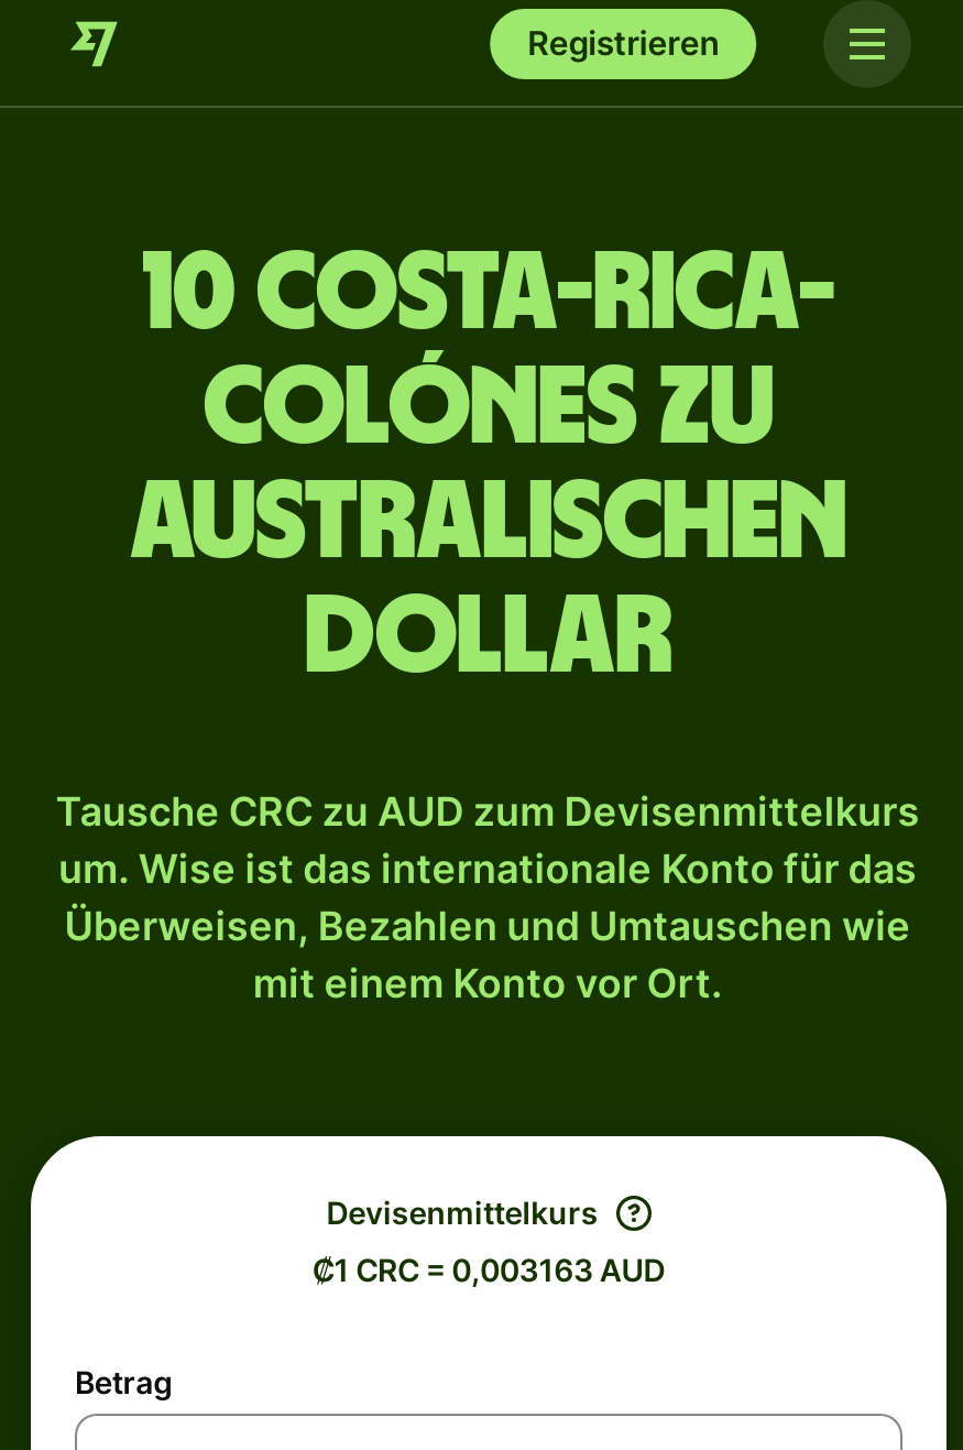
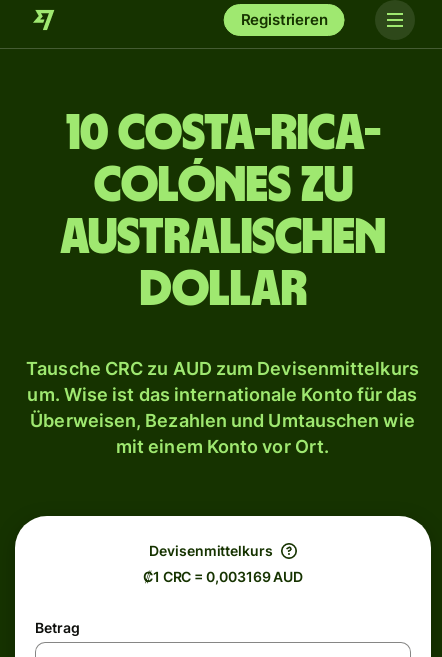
[312,1251,665,1288] ₡1 CRC = 0,003163 AUD -> [143,568,303,585] ₡1 CRC = 0,003169 AUD

